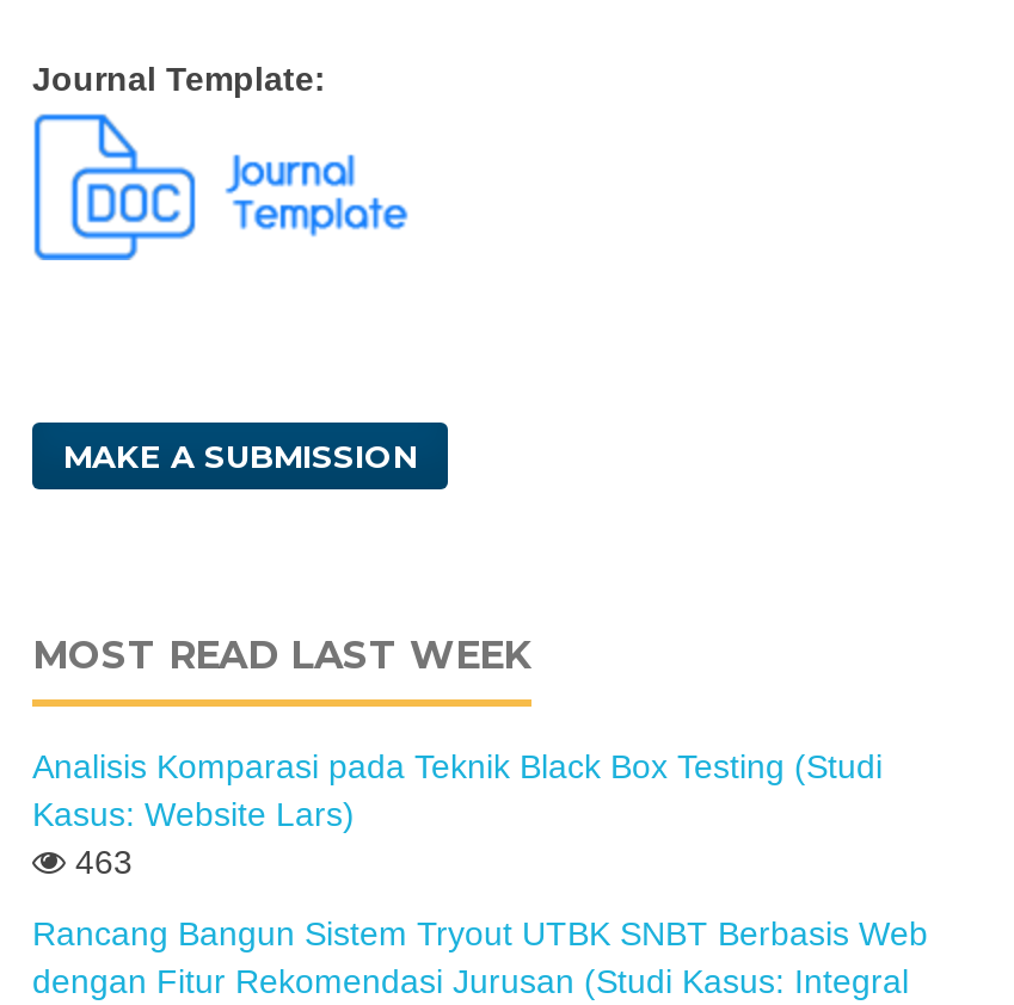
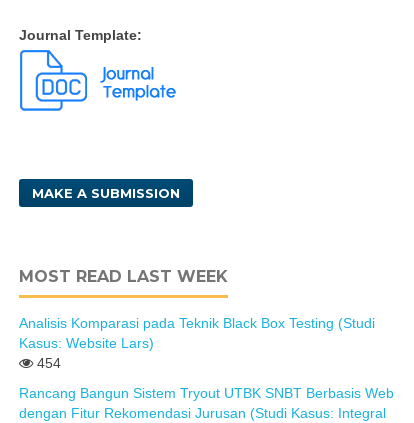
[66,843,133,882] 463 -> [33,355,61,371] 454

